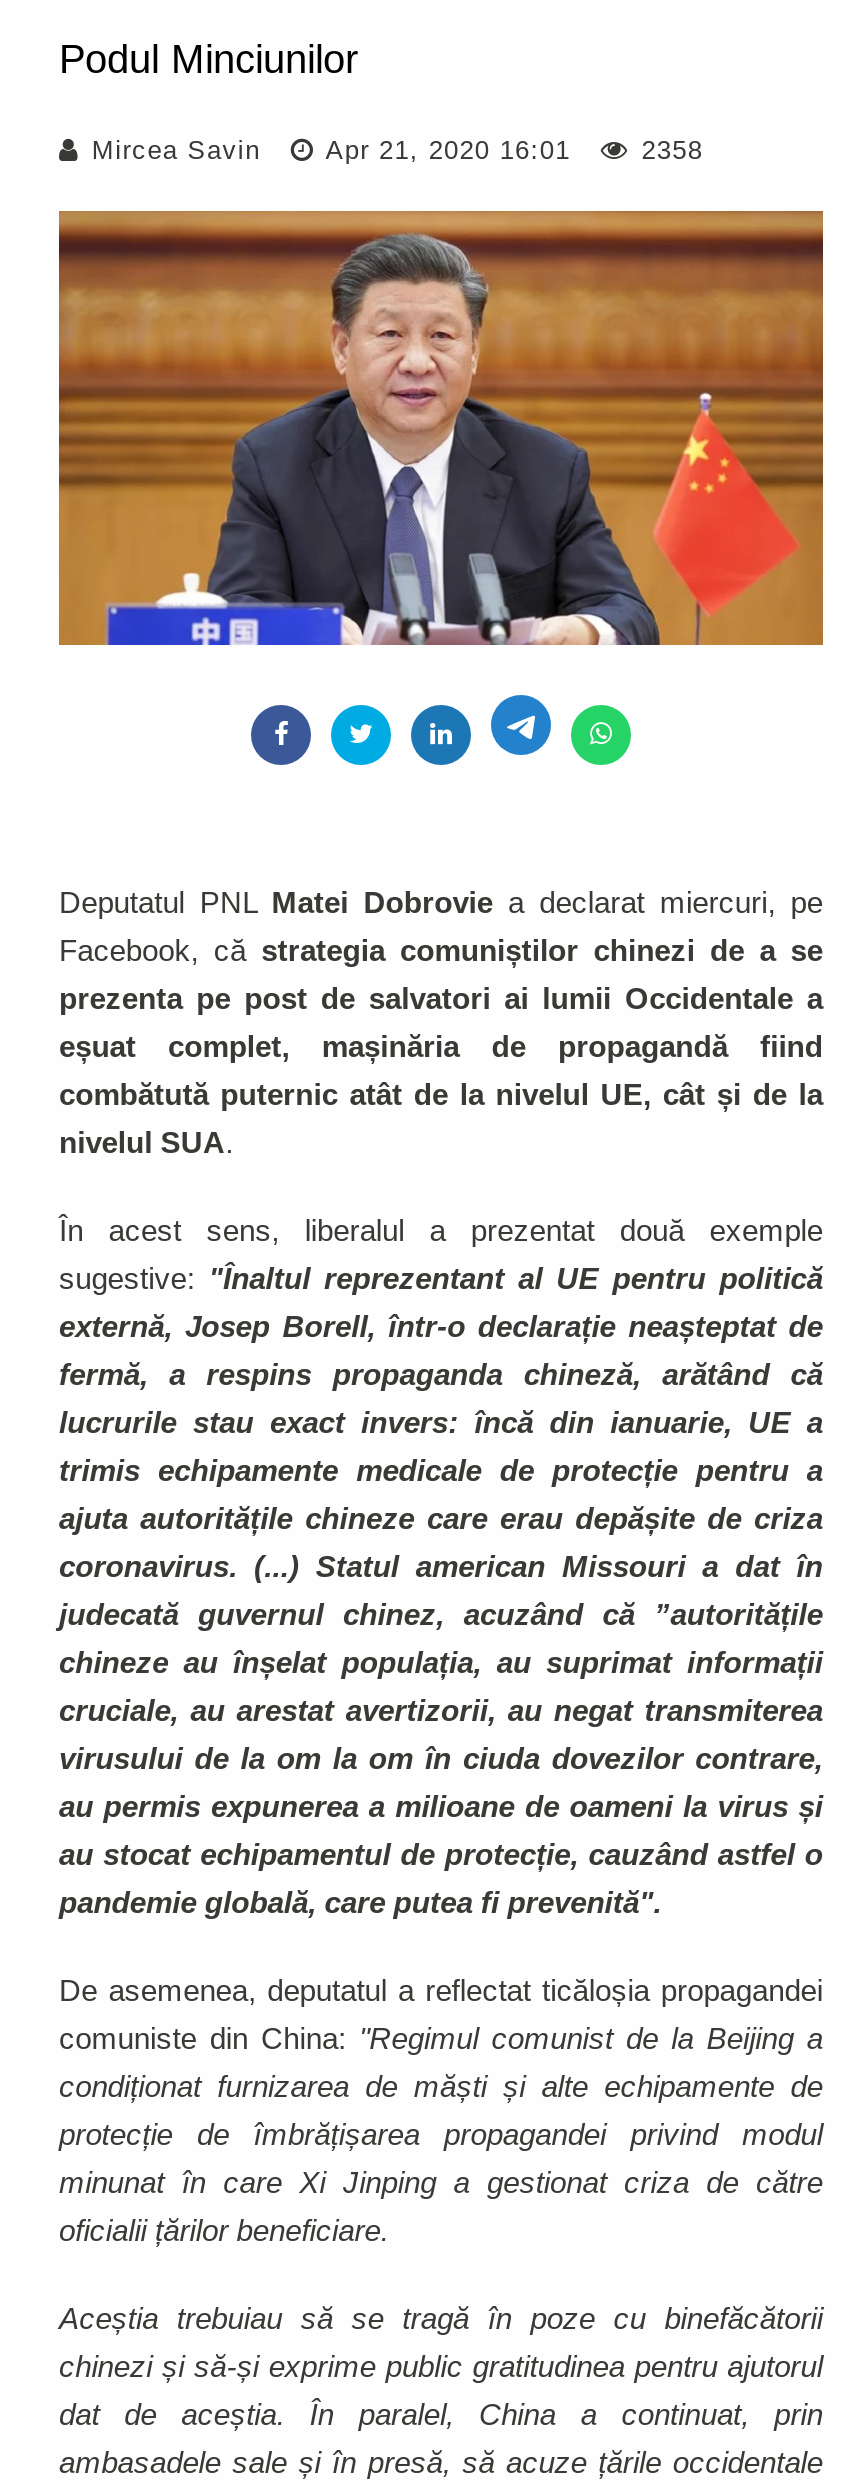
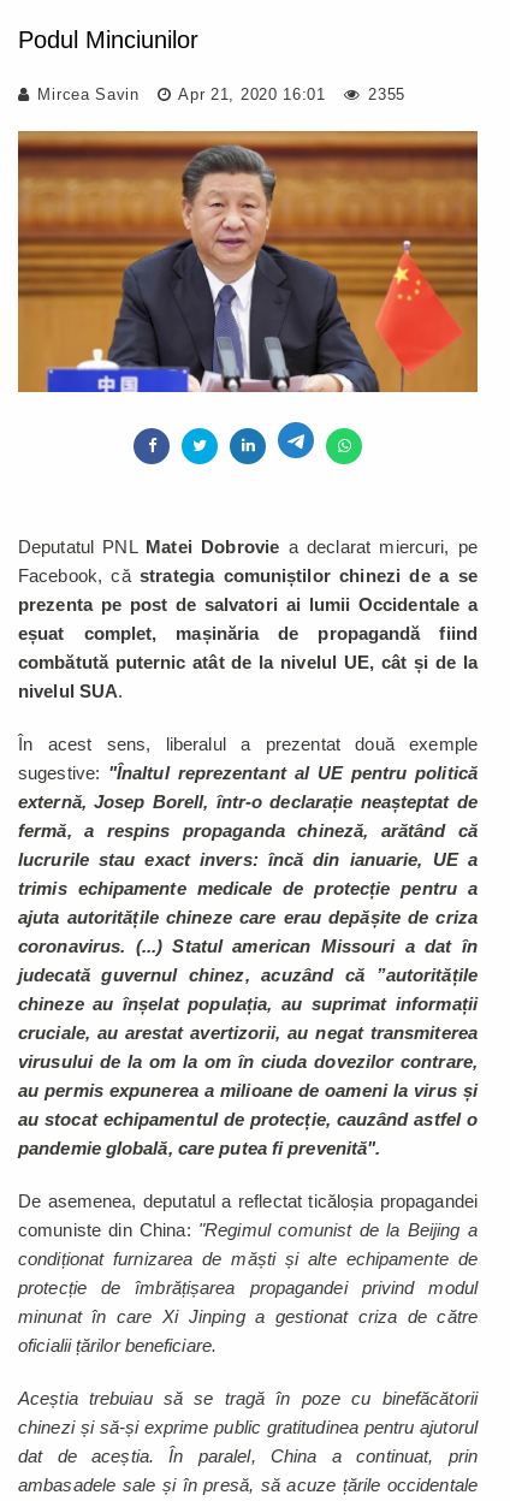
[632,135,703,165] 2358 -> [363,85,405,103] 2355

